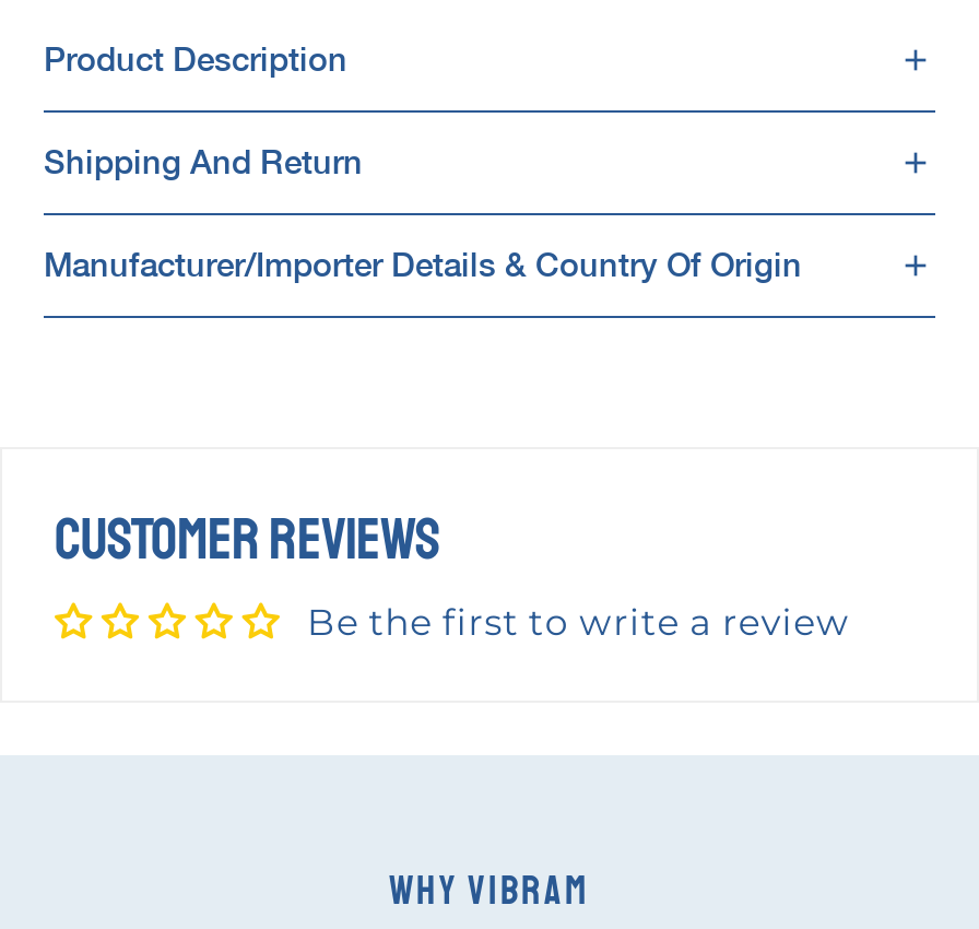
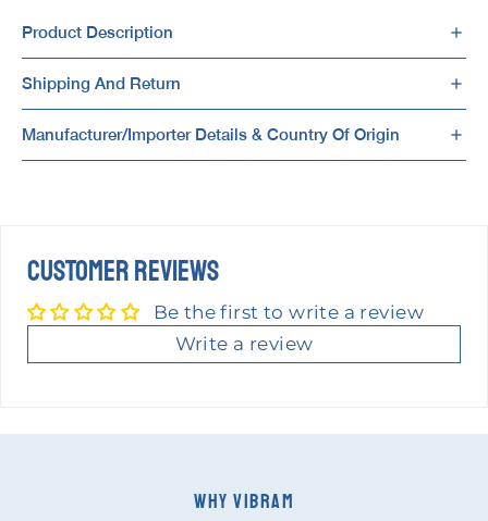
none -> [175,333,313,354] Write a review

